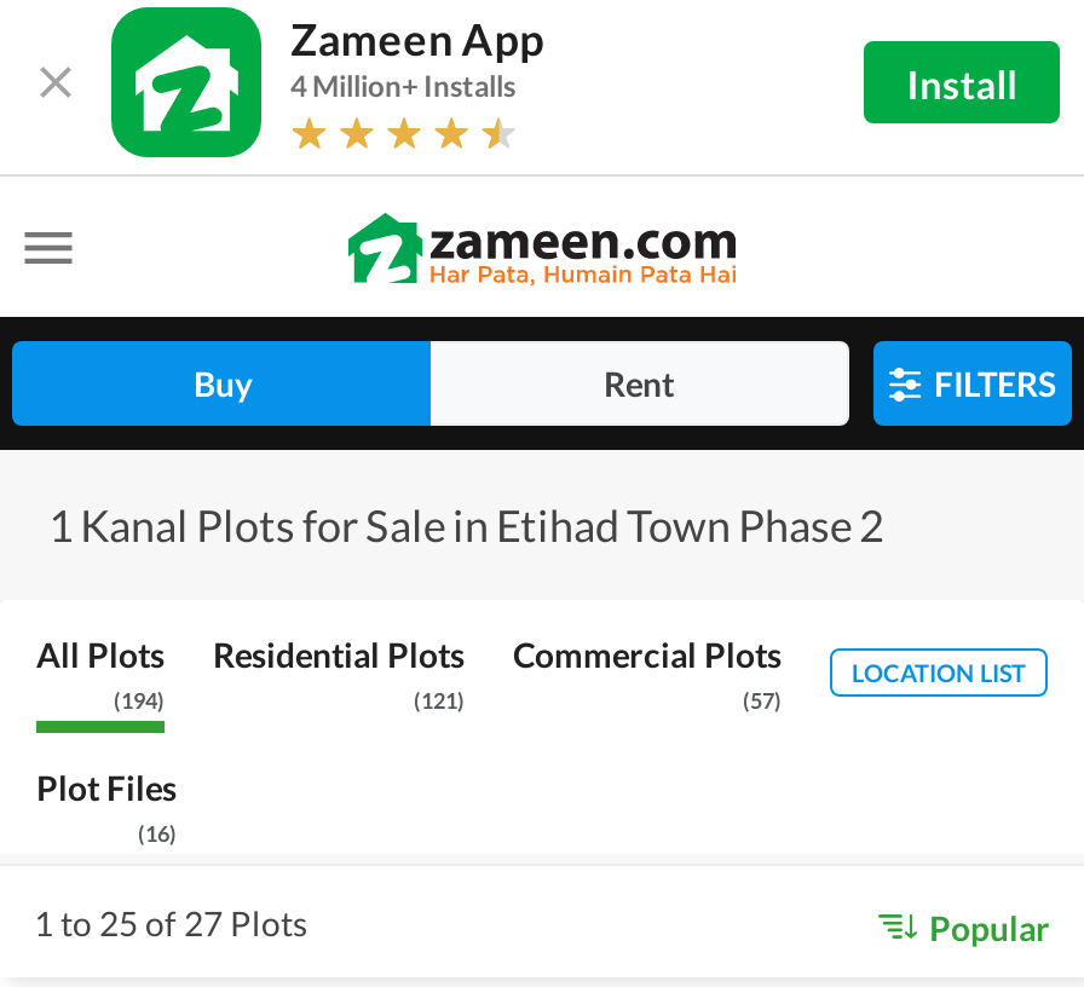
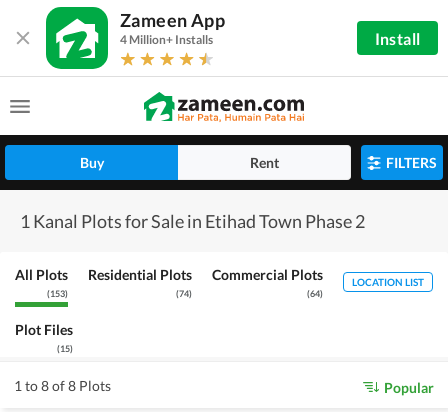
[114,687,165,714] (194) -> [47,288,68,299] (153)
[414,687,465,714] (121) -> [176,288,192,299] (74)
[743,687,782,714] (57) -> [307,288,323,299] (64)
[138,820,177,847] (16) -> [57,343,73,354] (15)
[34,901,307,942] 1 to 25 of 27 Plots -> [14,376,111,393] 1 to 8 of 8 Plots

